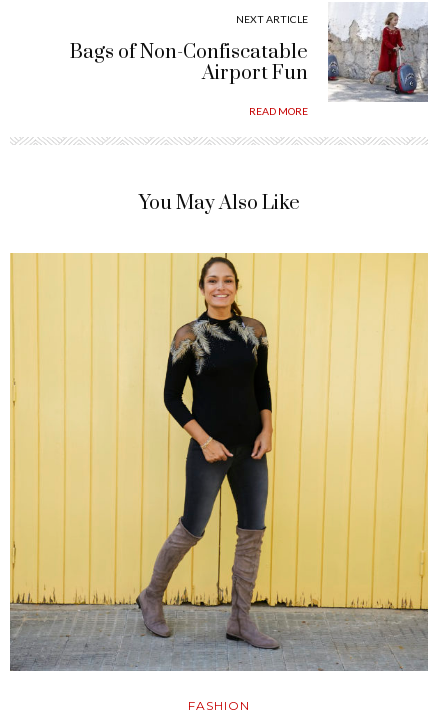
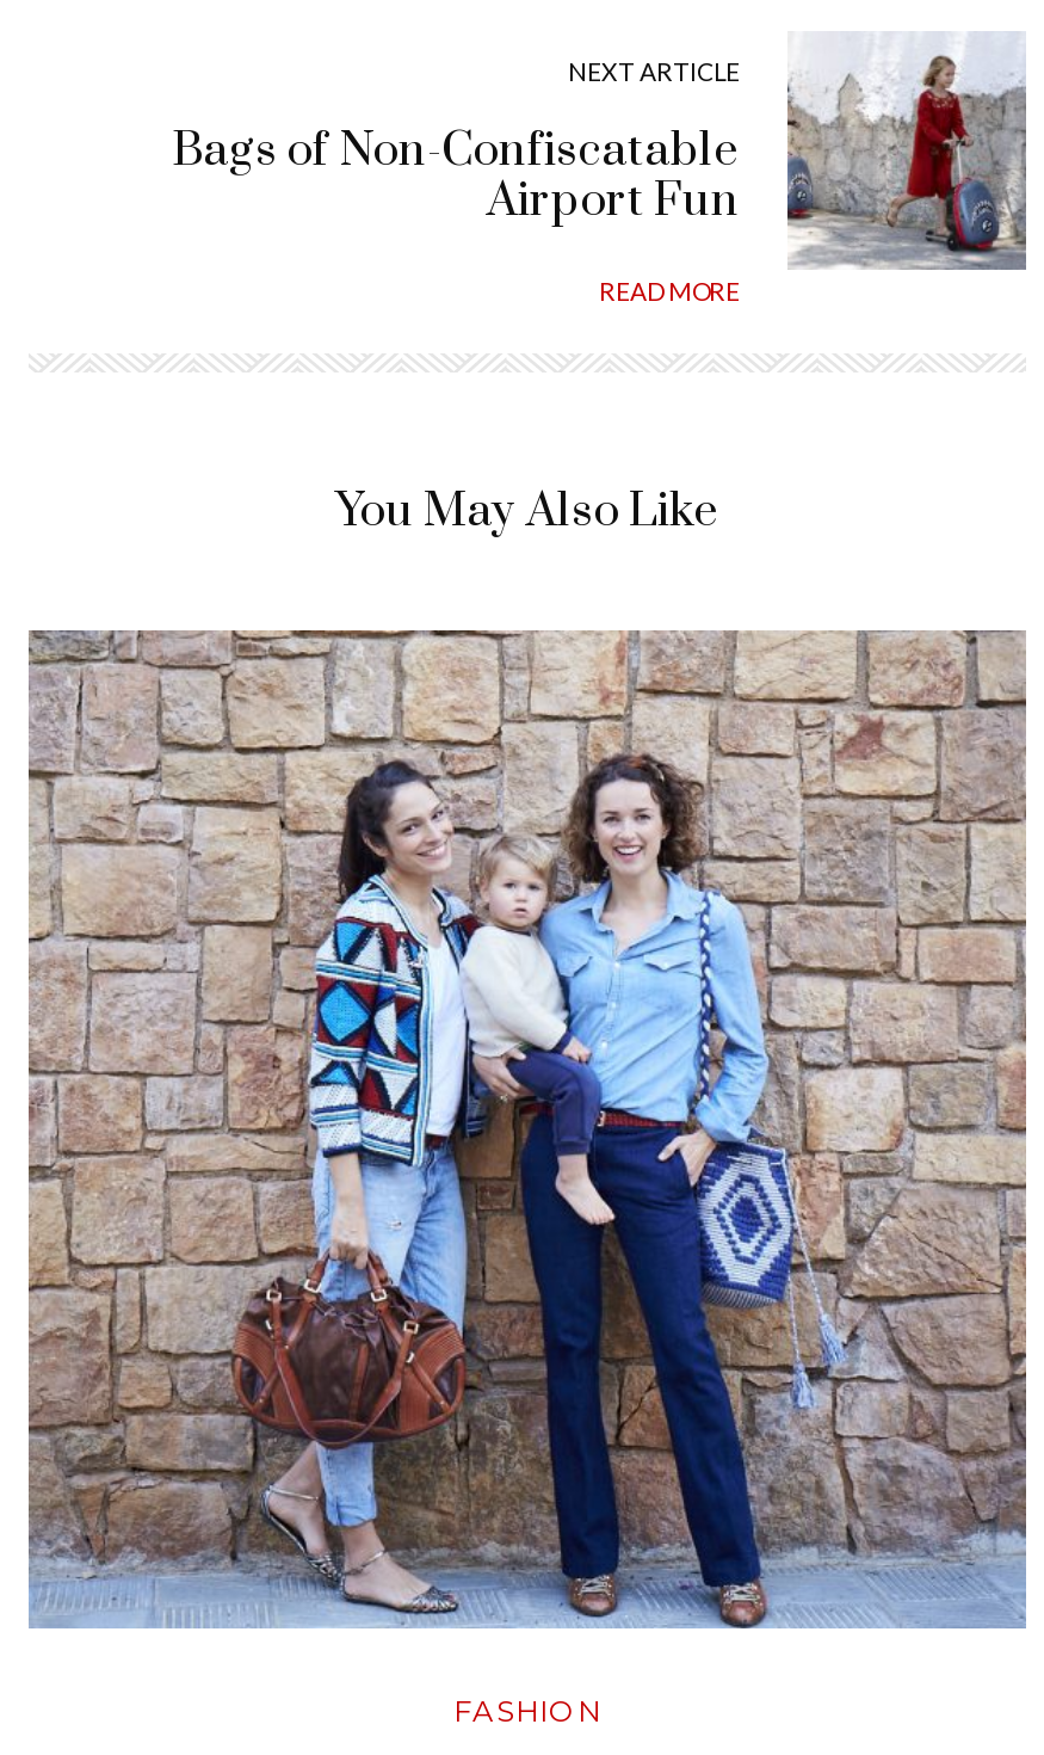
[9,252,429,671] [image] -> [26,628,1028,1628] [image]

